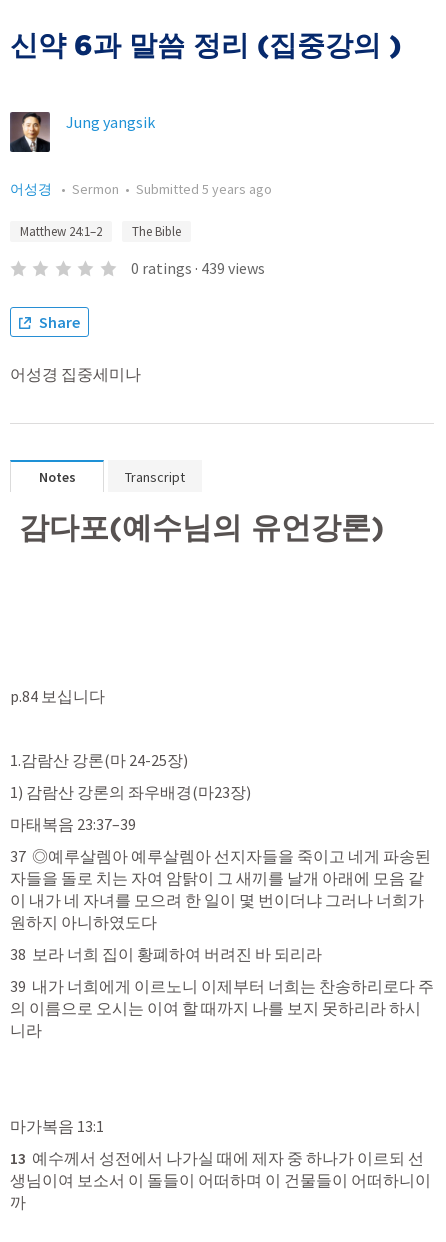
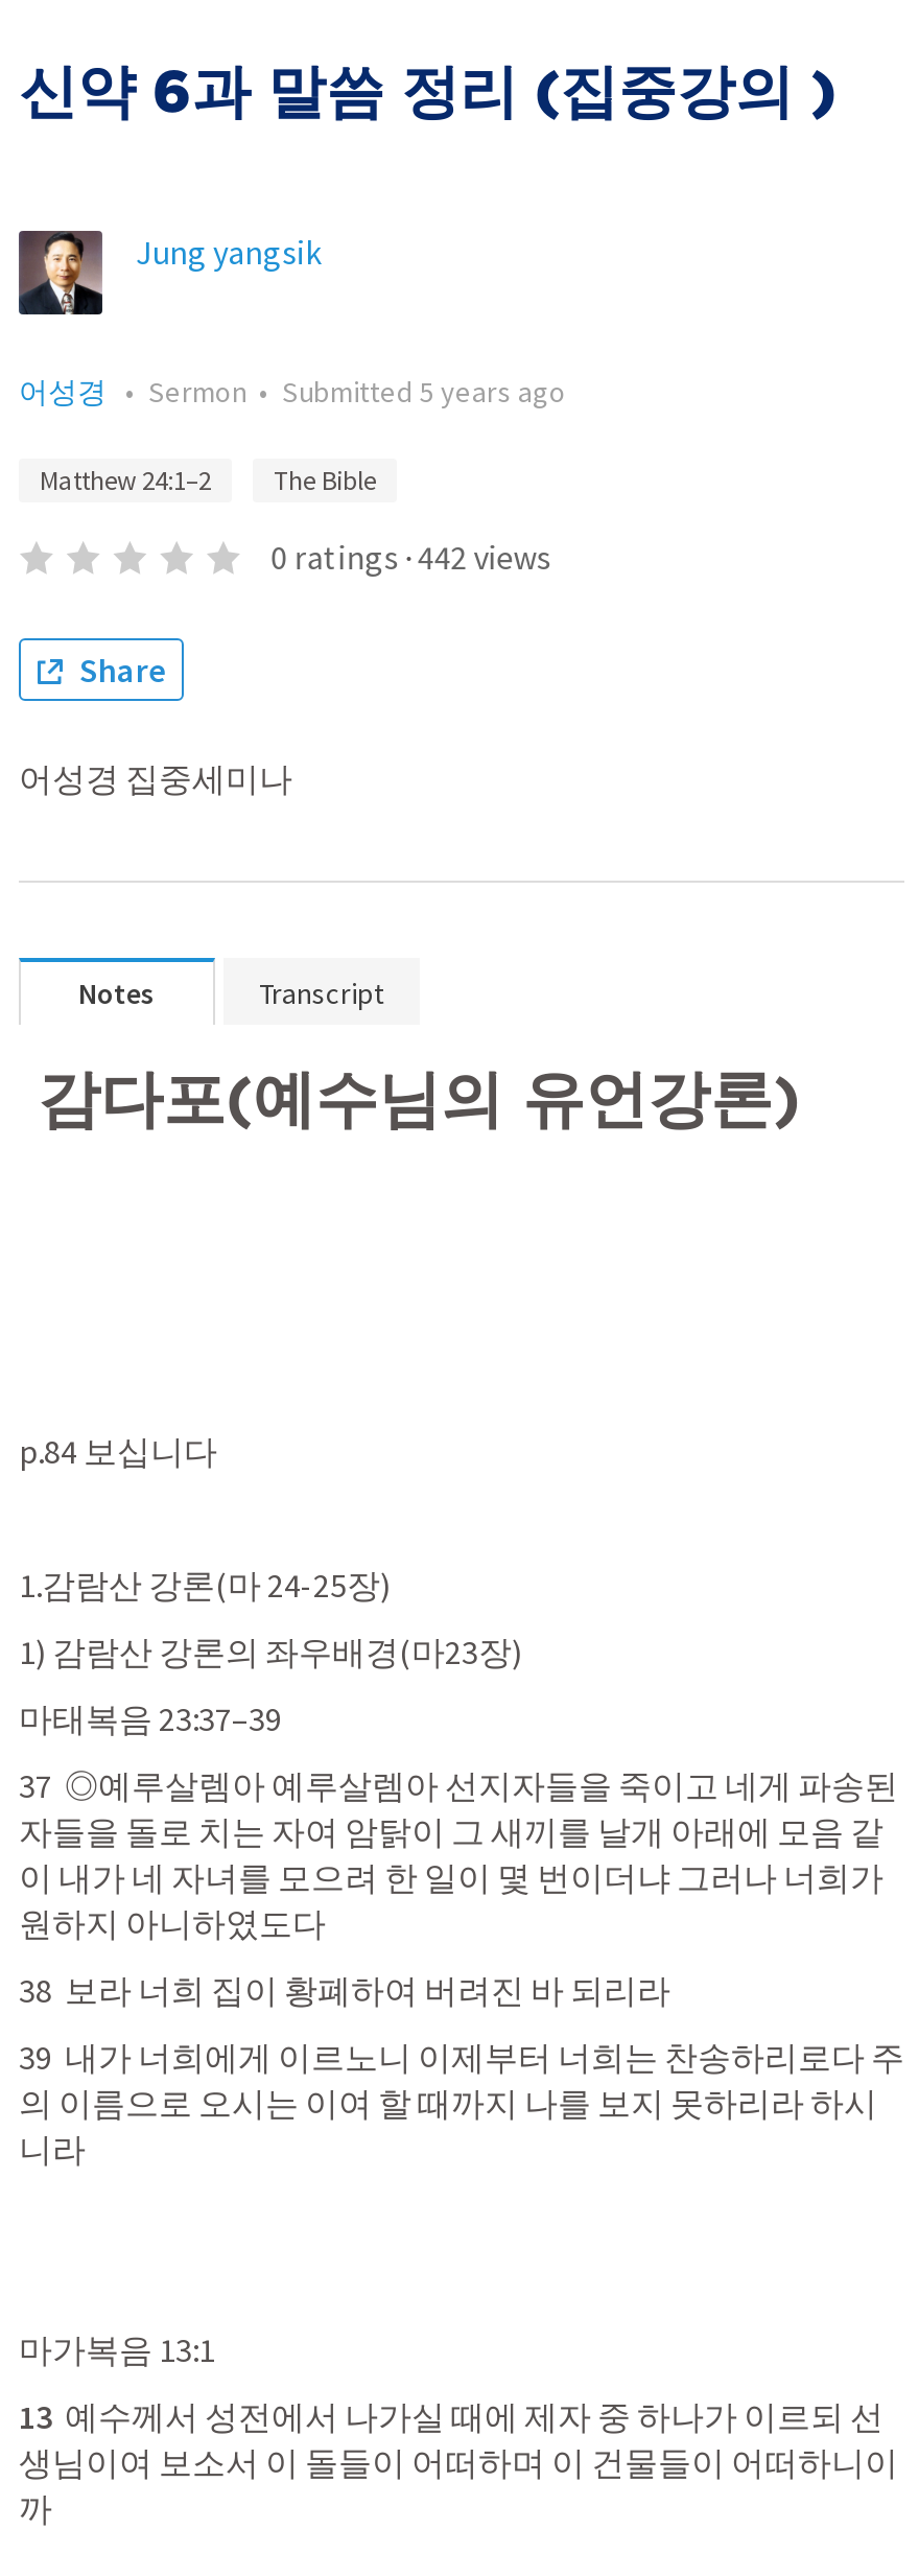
[131,258,265,278] 0 ratings · 439 views -> [271,536,551,578] 0 ratings · 442 views

